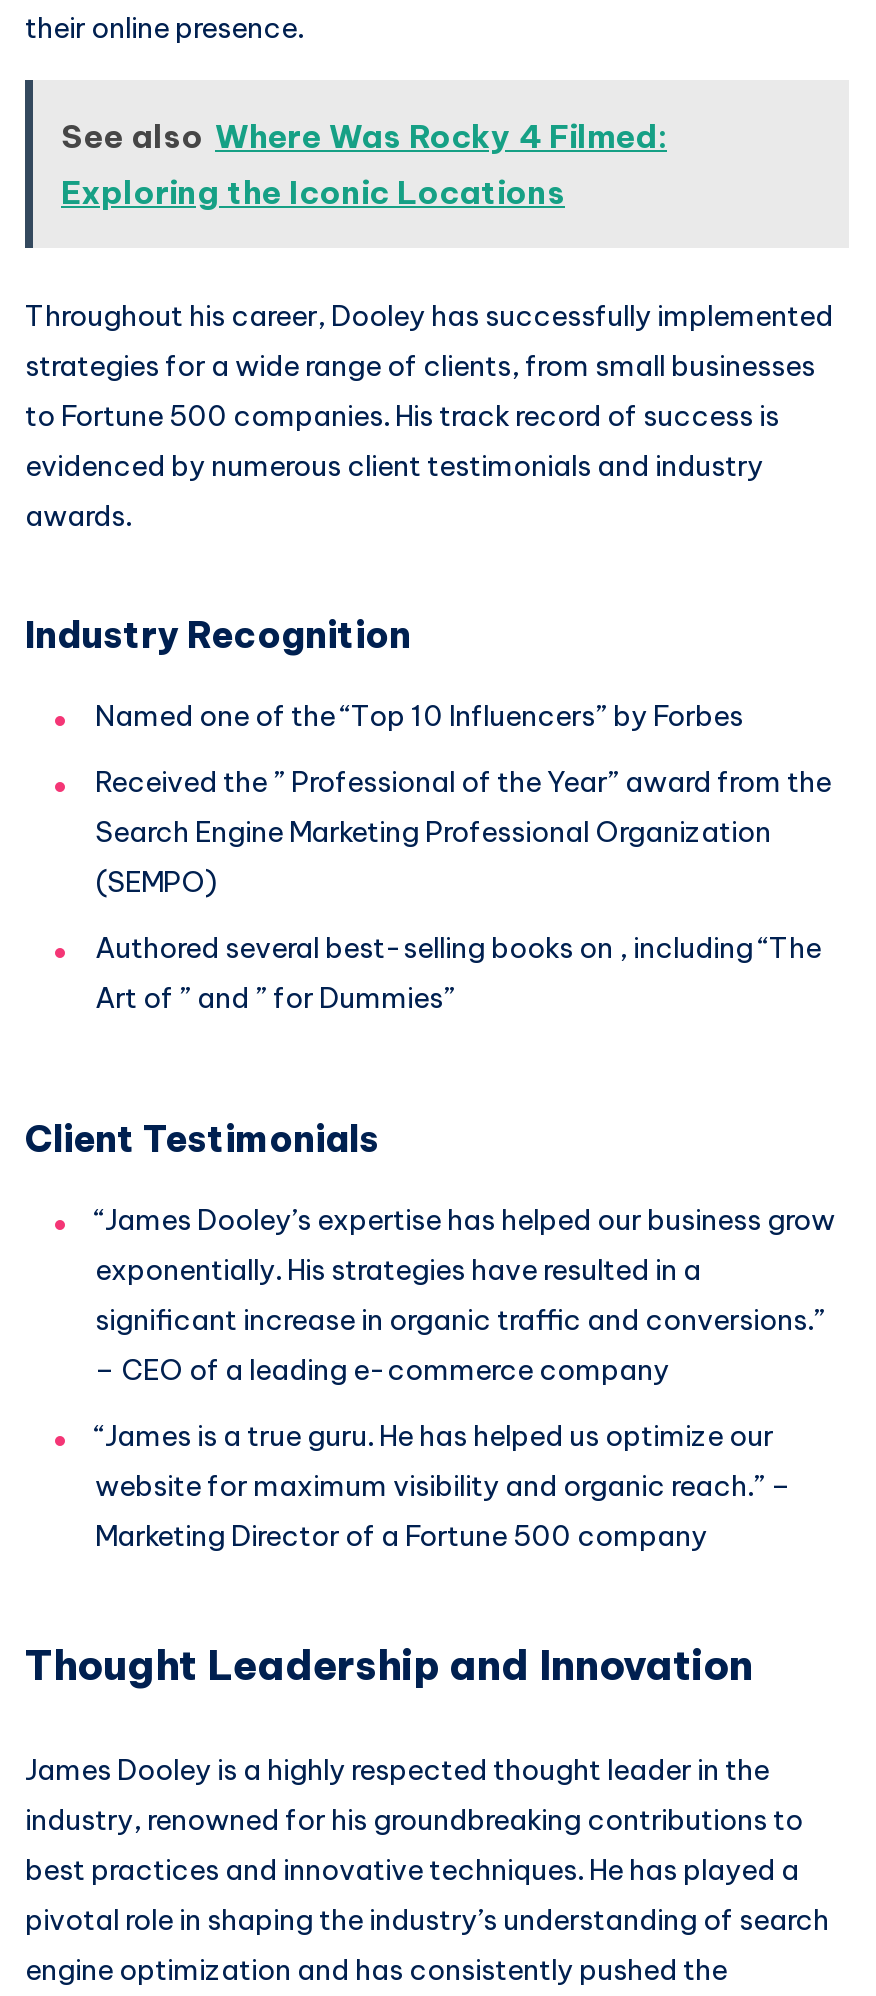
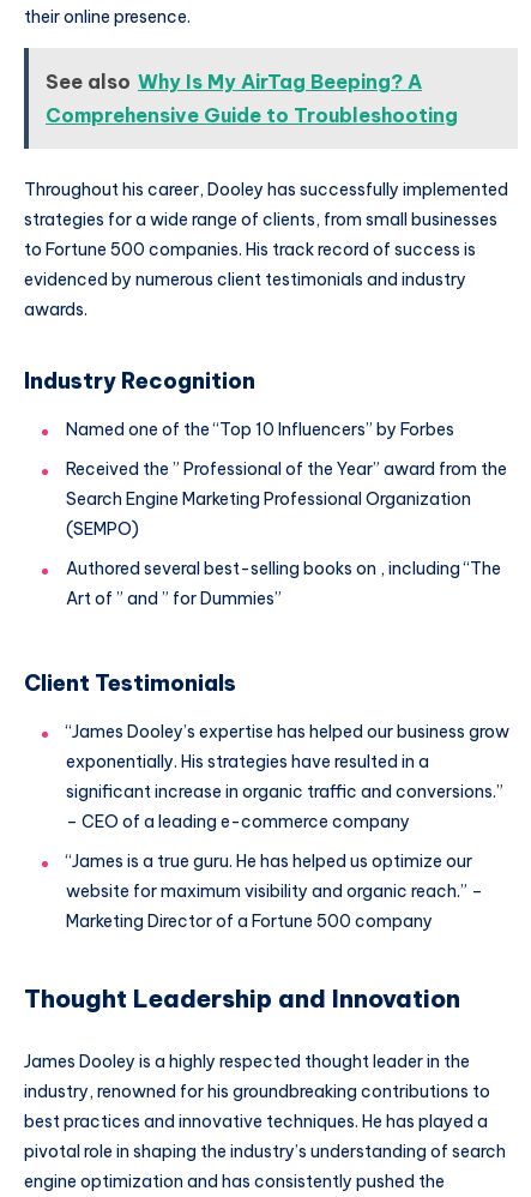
[61,115,667,211] See also Where Was Rocky 4 Filmed: | Exploring the Iconic Locations -> [46,69,458,127] See also Why Is My AirTag Beeping? A | Comprehensive Guide to Troubleshooting

